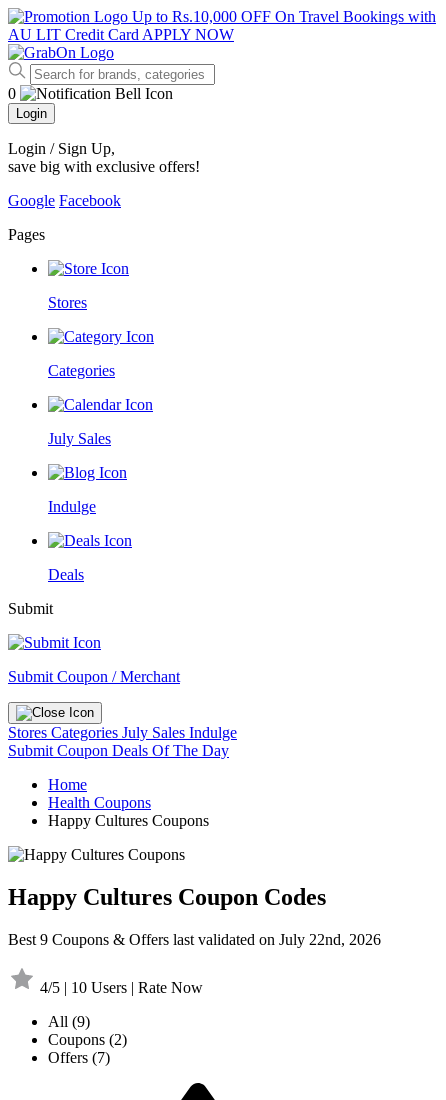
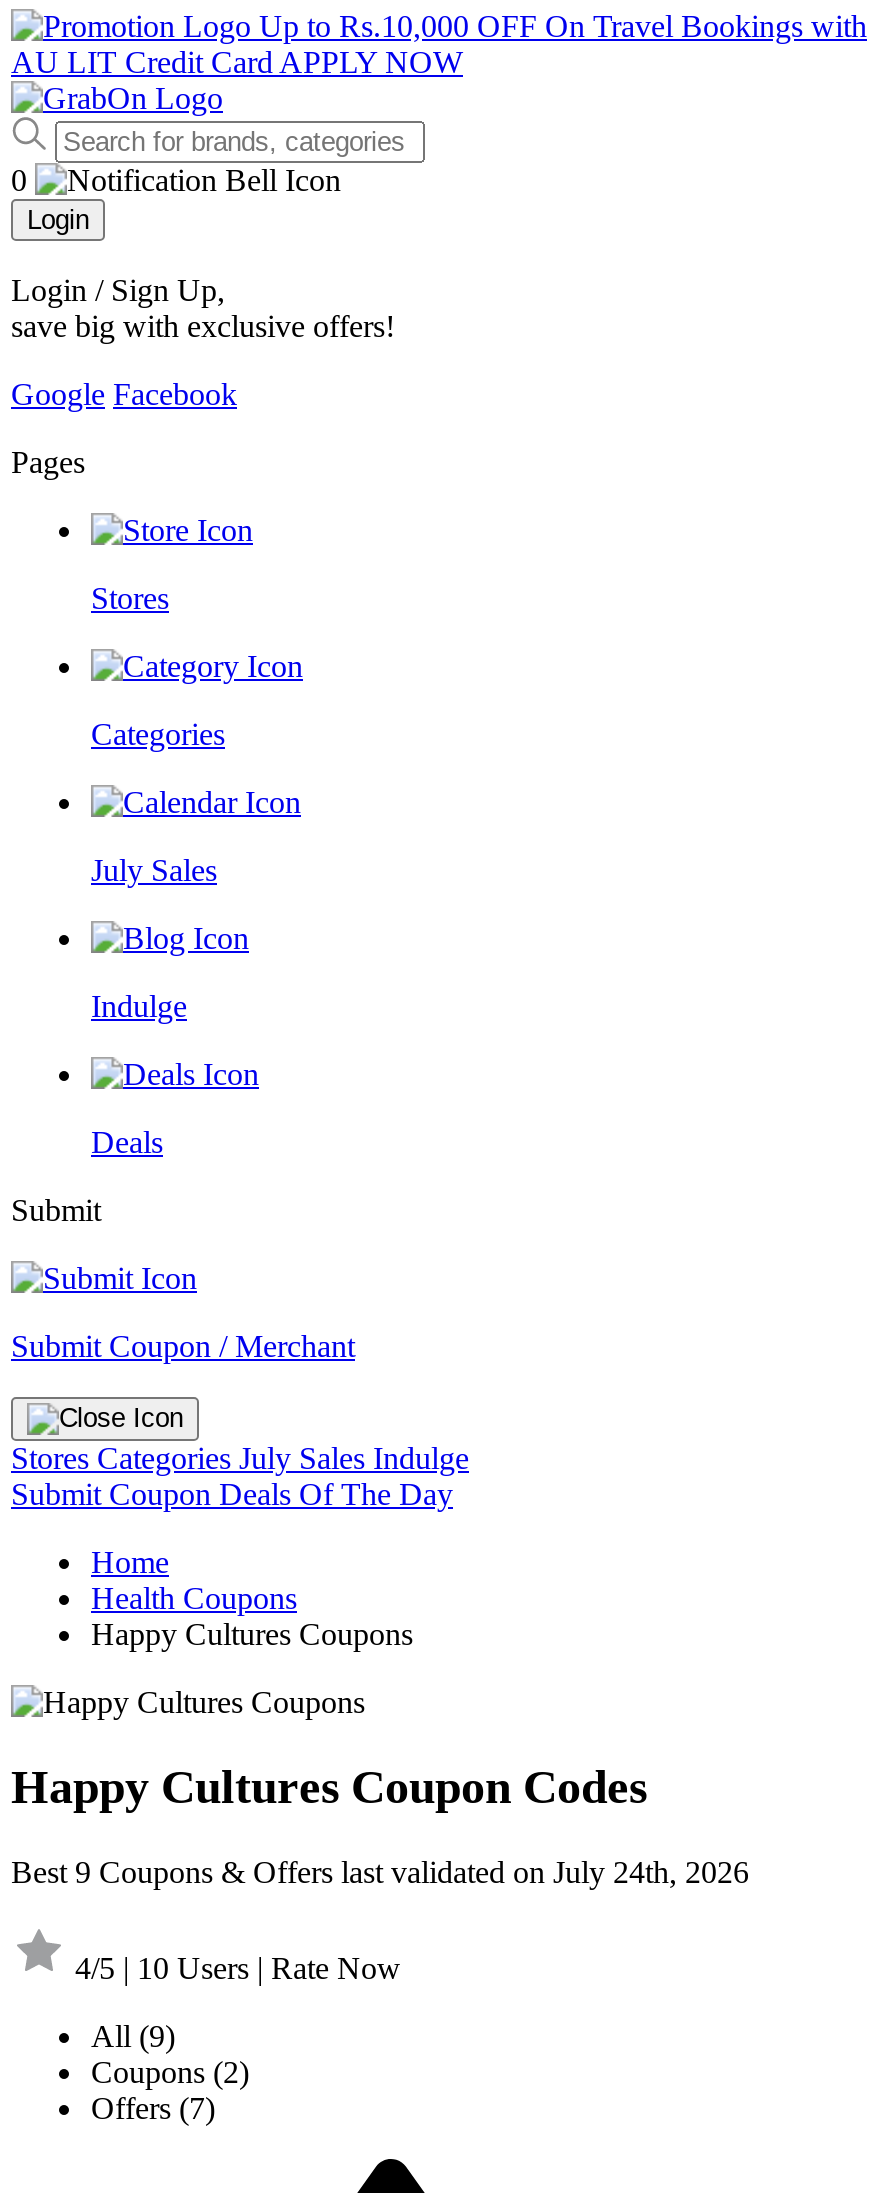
[8,931,381,948] Best 9 Coupons & Offers last validated on July 22nd, 2026 -> [11,1855,749,1889] Best 9 Coupons & Offers last validated on July 24th, 2026

